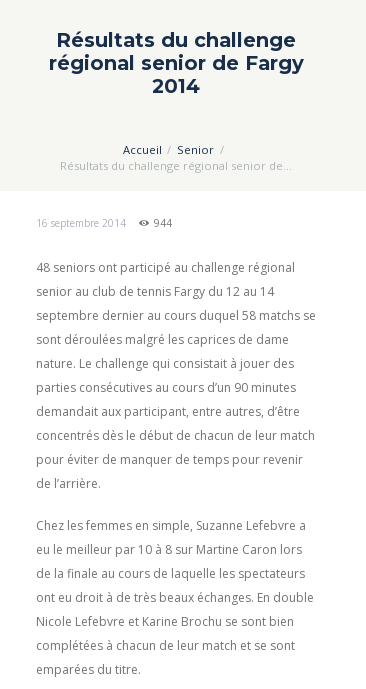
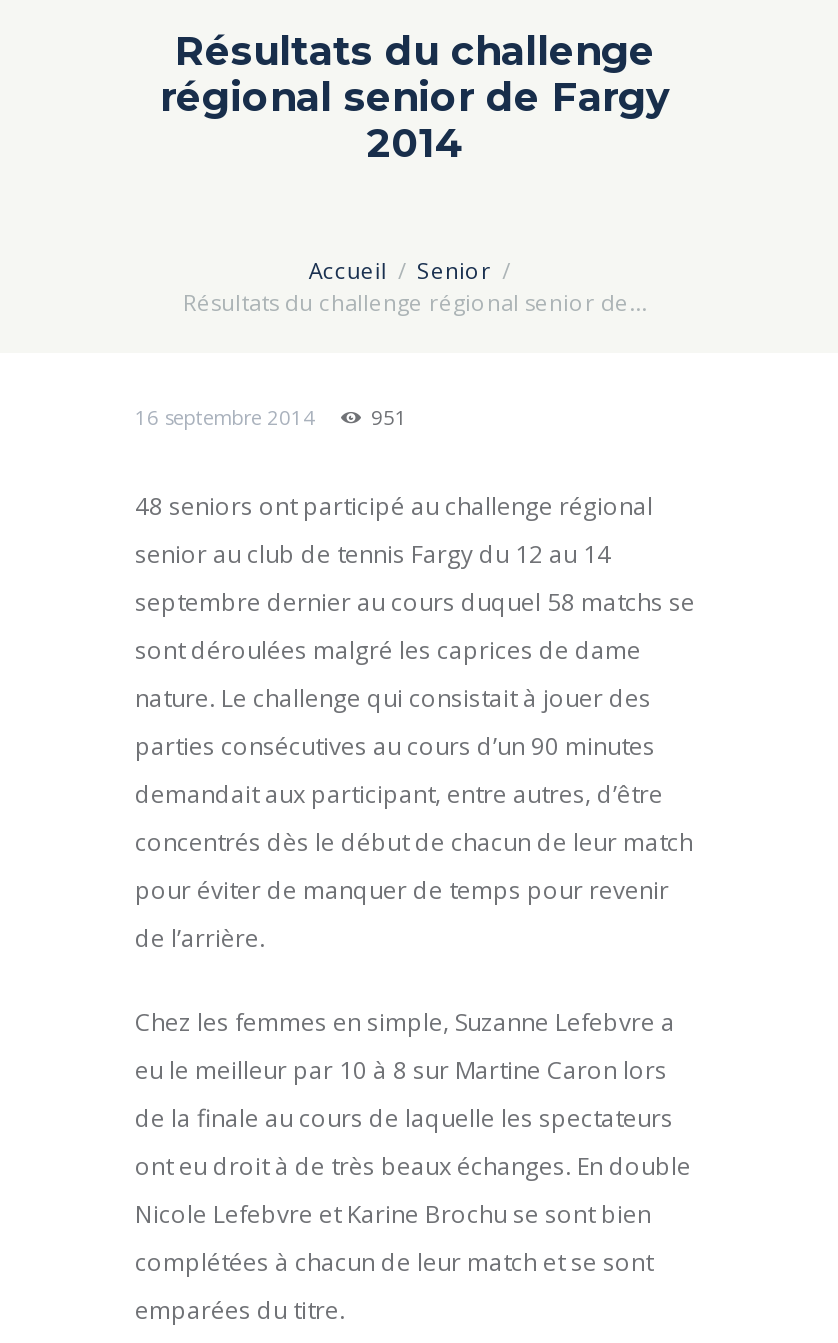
[36,215,172,229] 16 septembre 2014 944 -> [135,402,407,430] 16 septembre 2014 951

